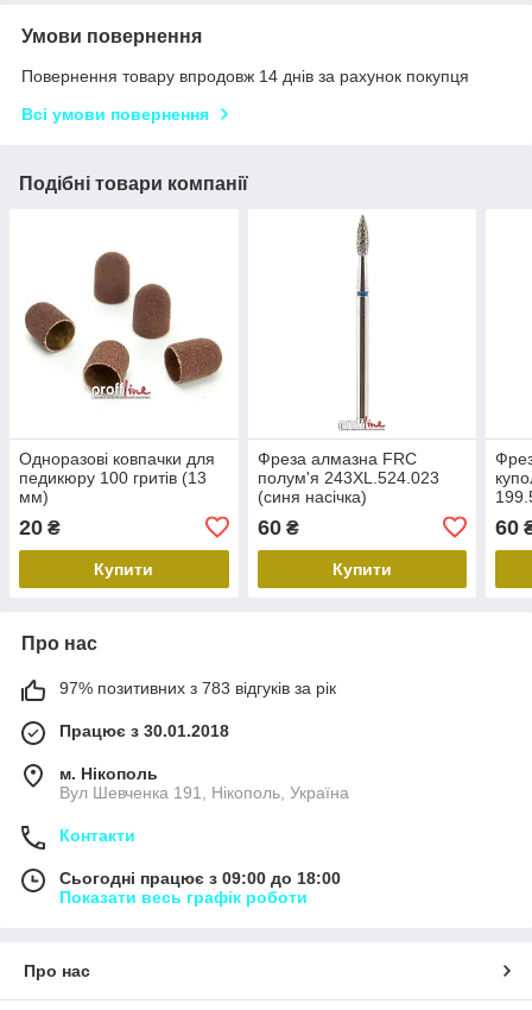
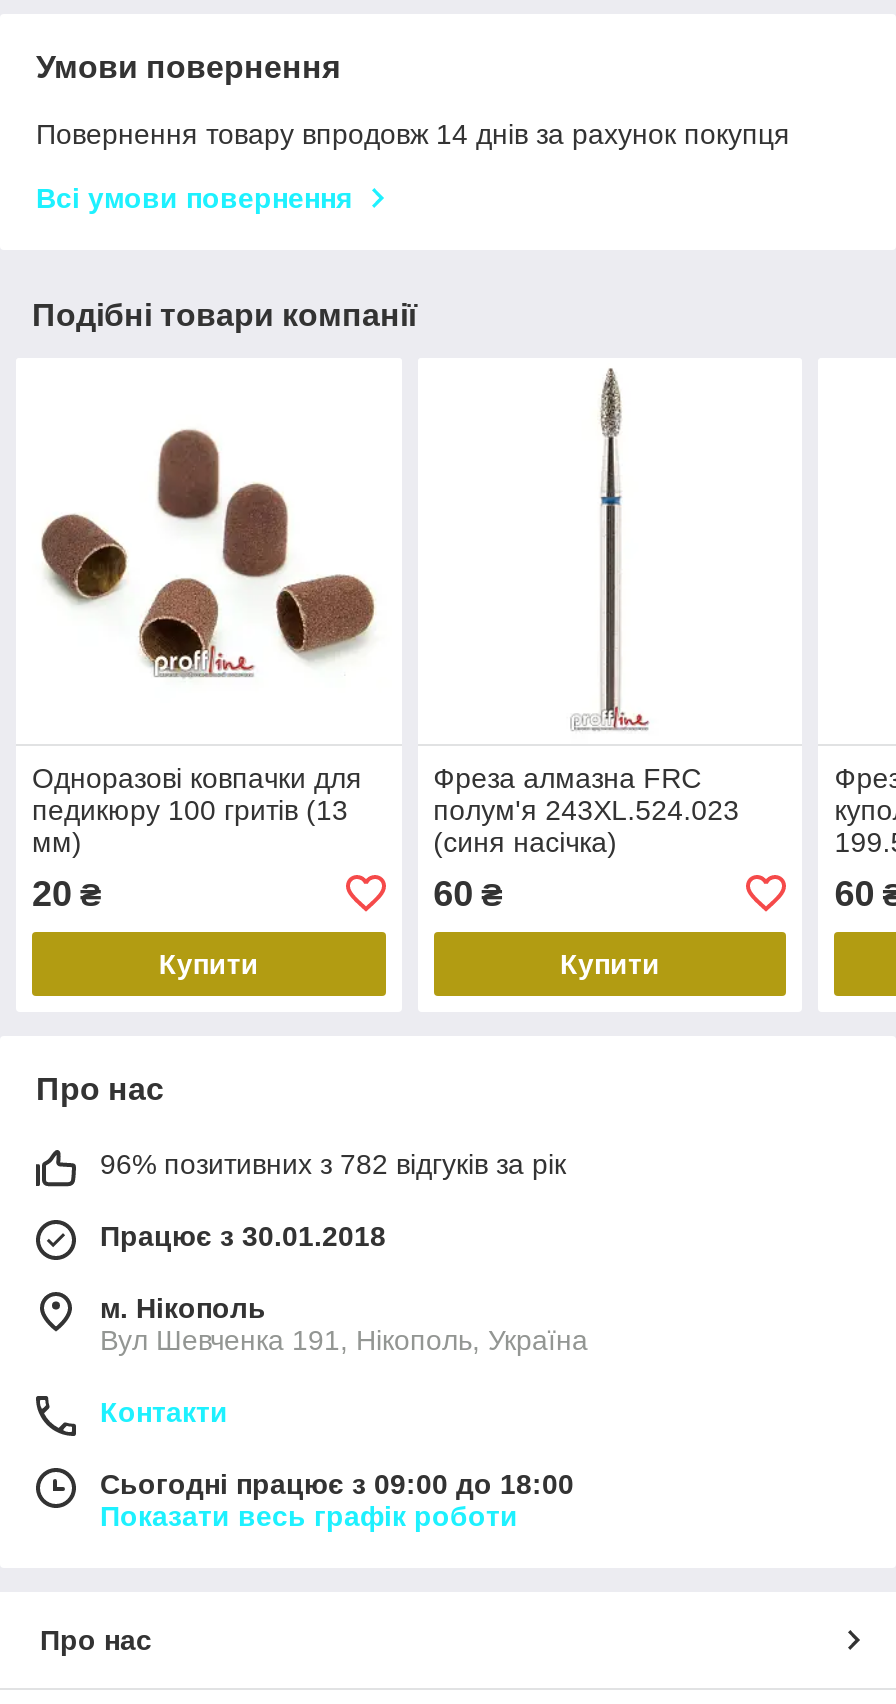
[59,678,336,697] 97% позитивних з 783 відгуків за рік -> [100,1148,566,1180] 96% позитивних з 782 відгуків за рік

